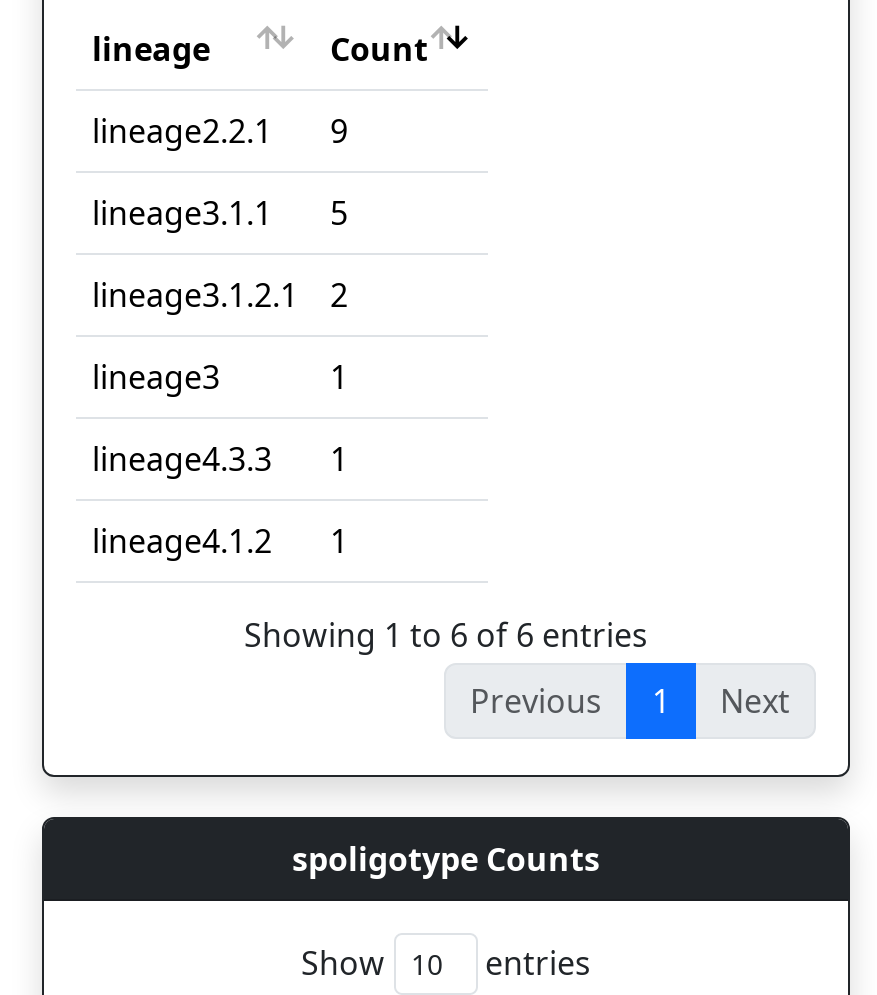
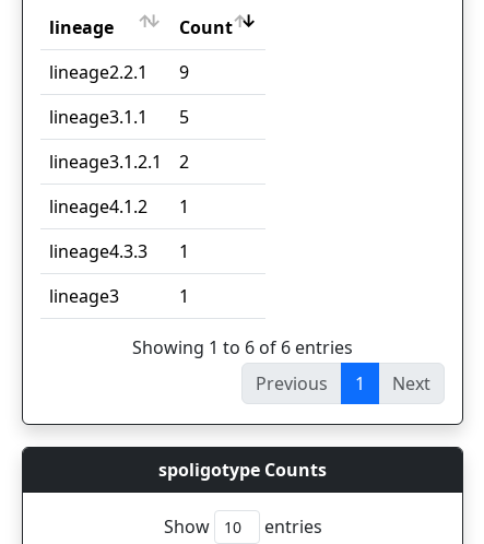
[92,355,220,399] lineage3 -> [49,195,147,219] lineage4.1.2
[92,519,272,563] lineage4.1.2 -> [49,284,119,308] lineage3

